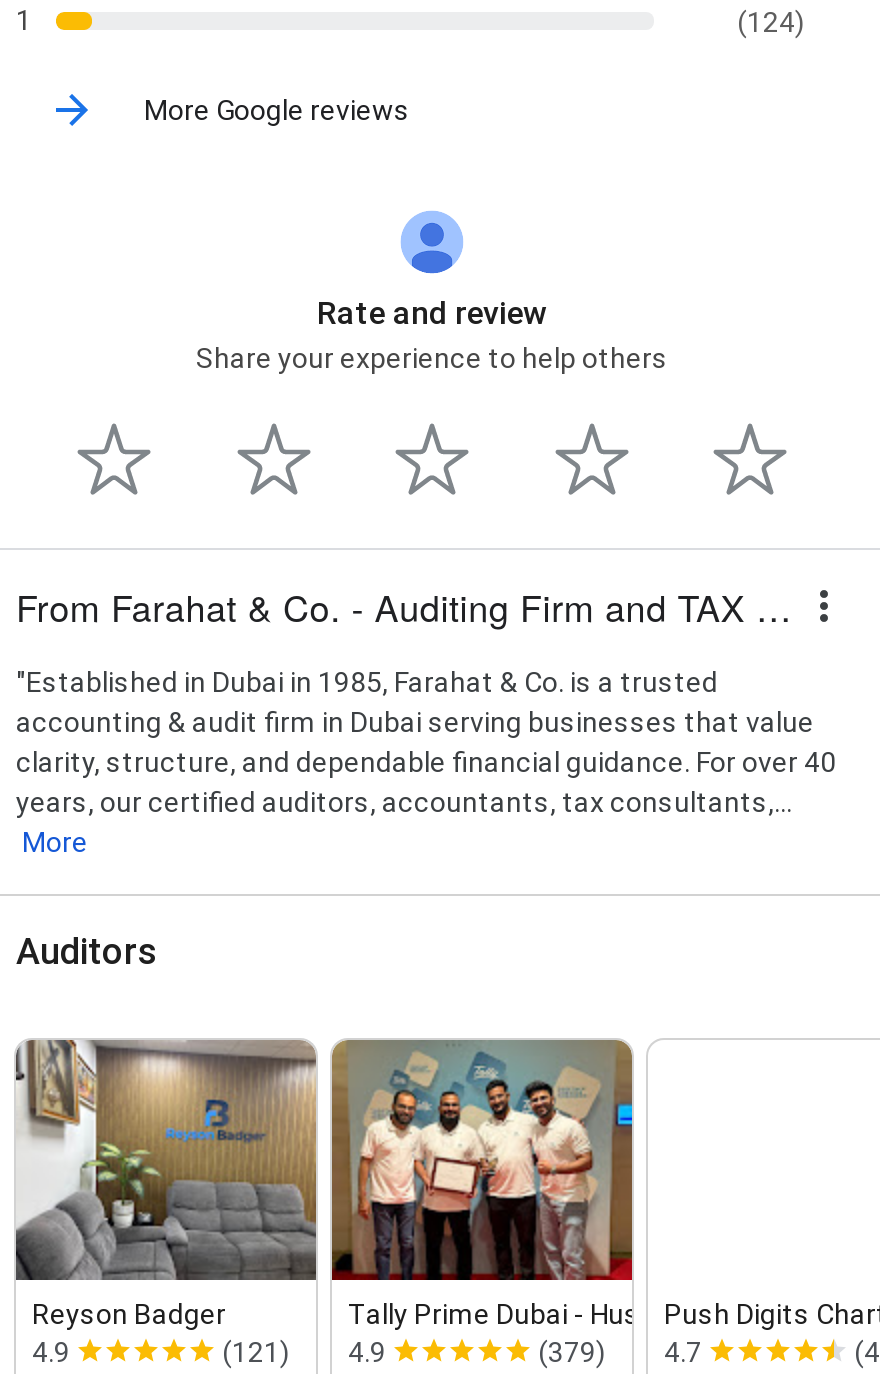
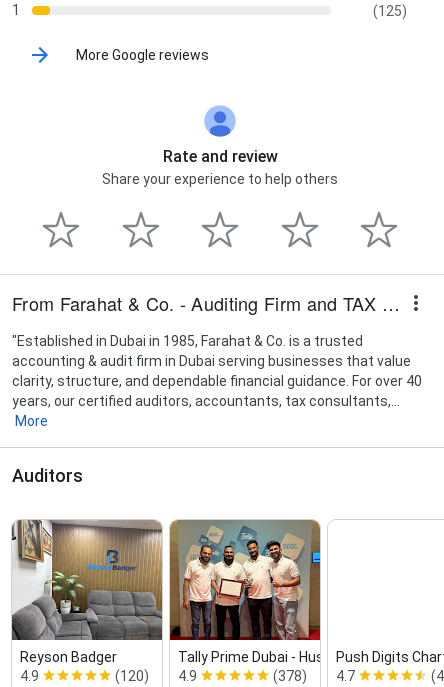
[737,5,805,37] (124) -> [372,3,406,19] (125)
[222,1335,386,1367] (121) 4.9 -> [115,668,197,684] (120) 4.9
[538,1335,702,1367] (379) 4.7 -> [273,668,355,684] (378) 4.7

